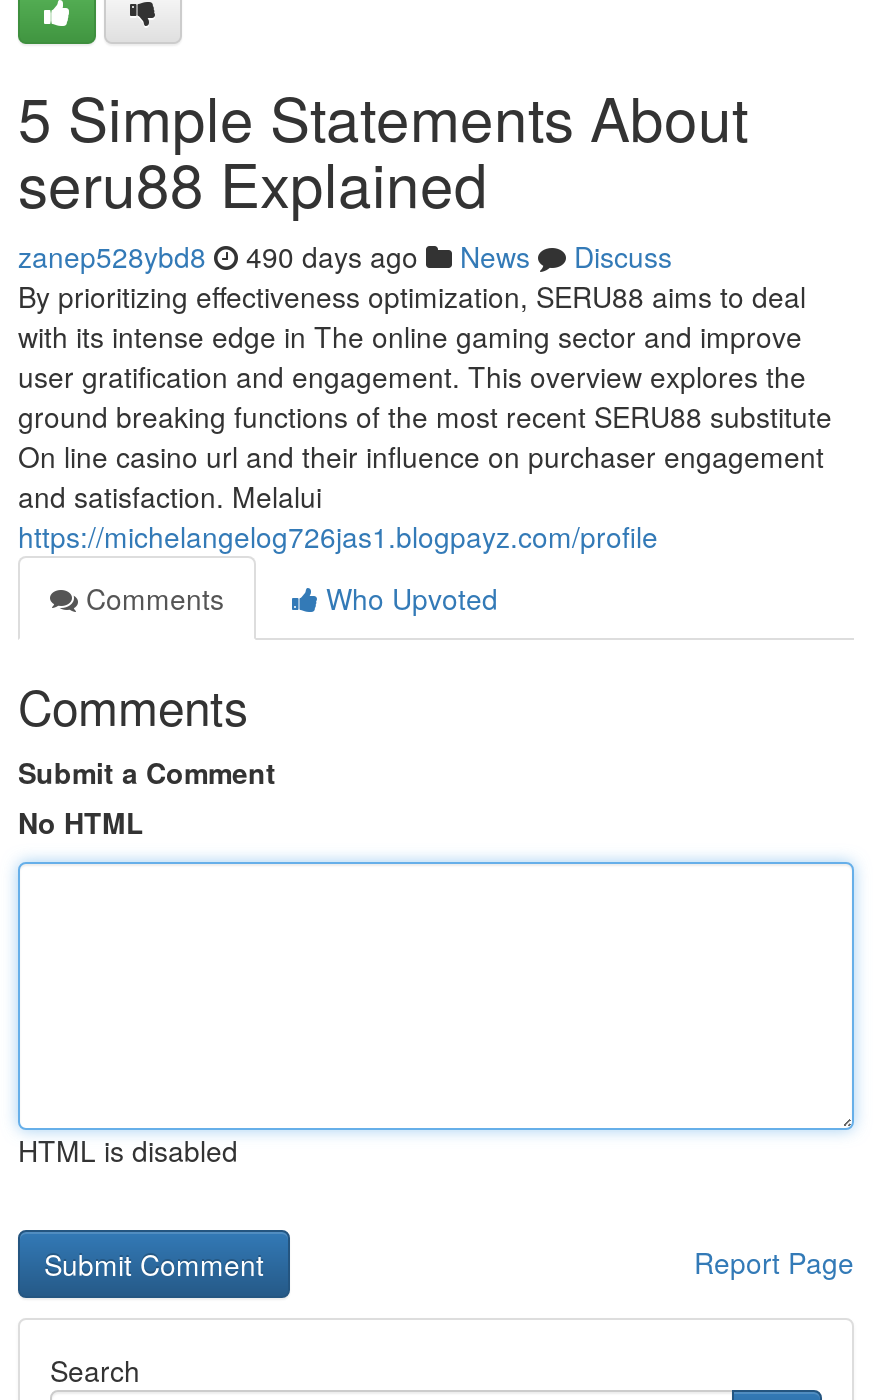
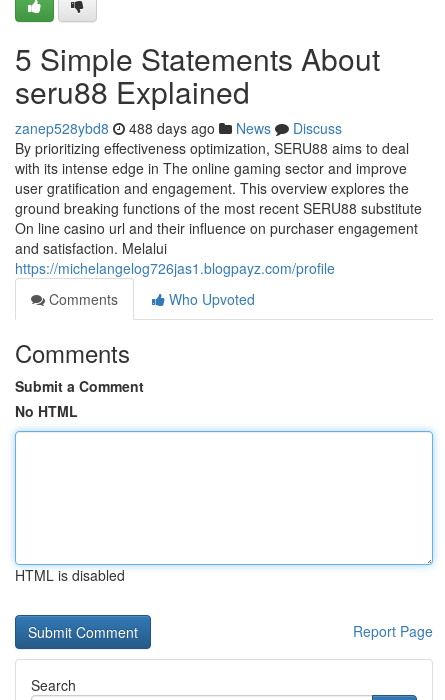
[18,236,672,276] zanep528ybd8 490 days ago News Discuss -> [15,118,342,138] zanep528ybd8 488 days ago News Discuss

